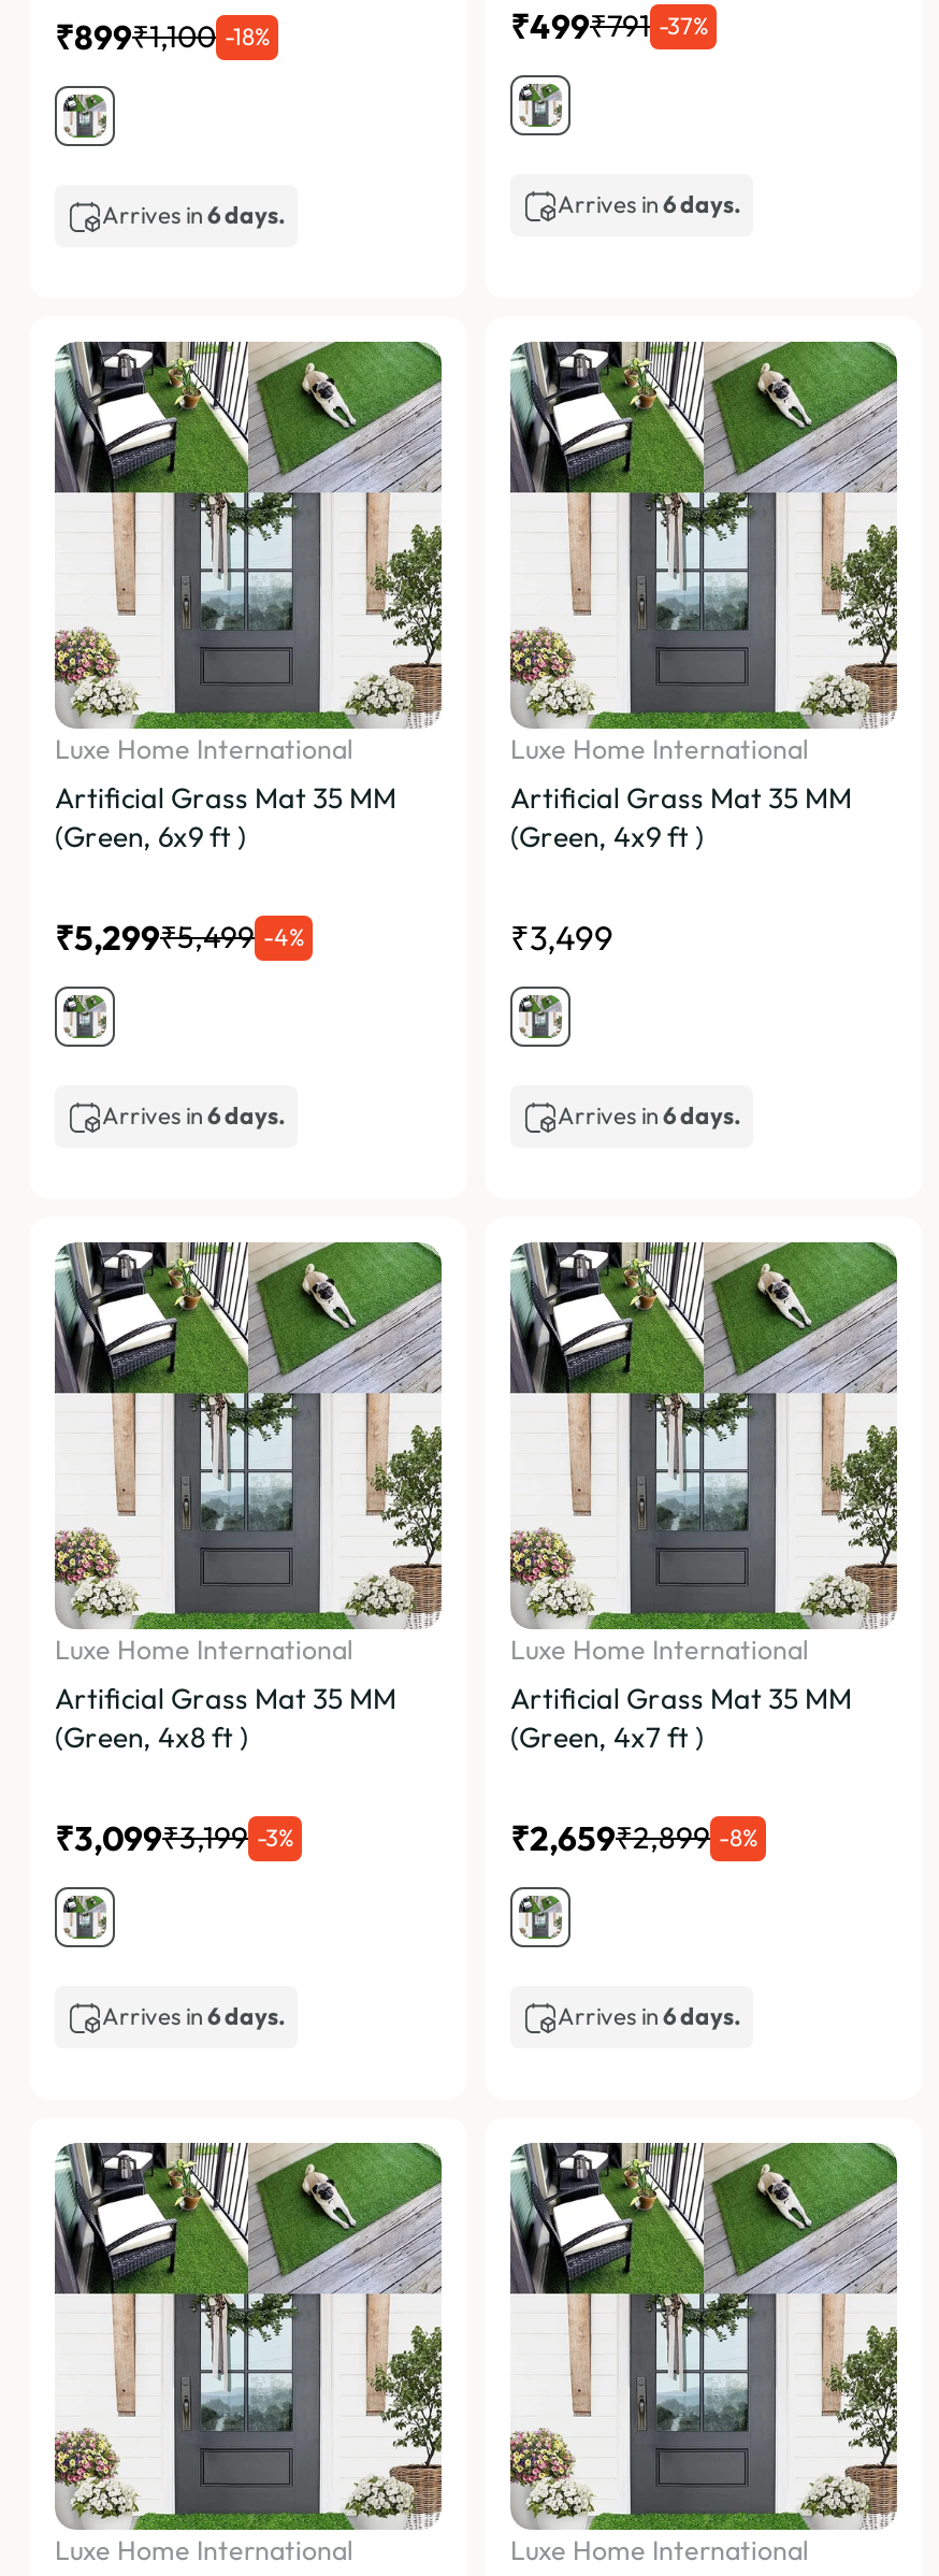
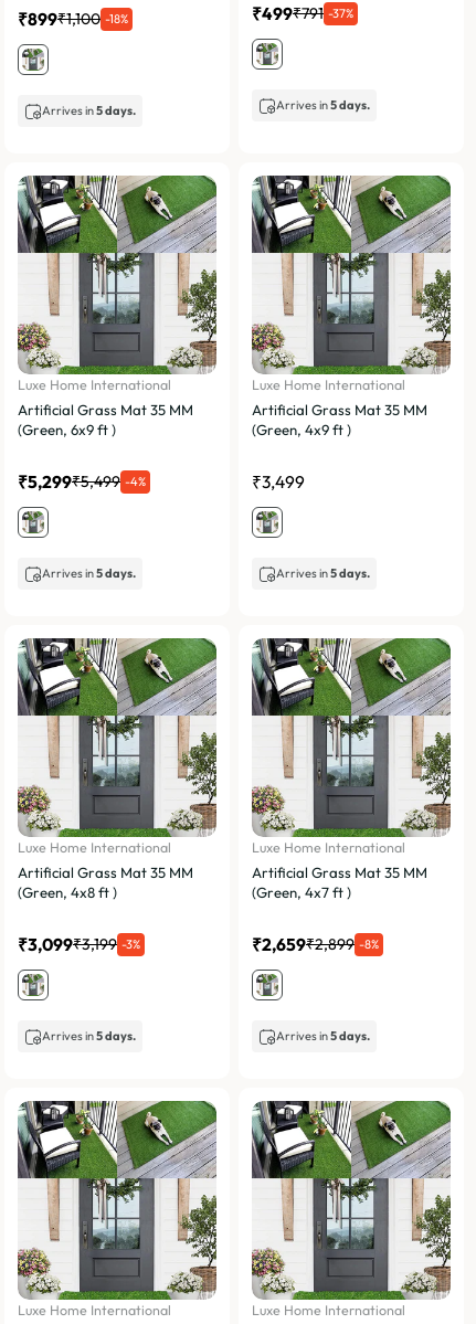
[102,200,285,230] Arrives in 6 days. -> [42,103,136,118] Arrives in 5 days.
[558,190,740,220] Arrives in 6 days. -> [276,97,370,113] Arrives in 5 days.
[102,1101,285,1131] Arrives in 6 days. -> [42,566,136,581] Arrives in 5 days.
[558,1101,740,1131] Arrives in 6 days. -> [276,566,370,581] Arrives in 5 days.
[102,2001,285,2032] Arrives in 6 days. -> [42,1028,136,1044] Arrives in 5 days.
[558,2001,740,2032] Arrives in 6 days. -> [276,1028,370,1044] Arrives in 5 days.

